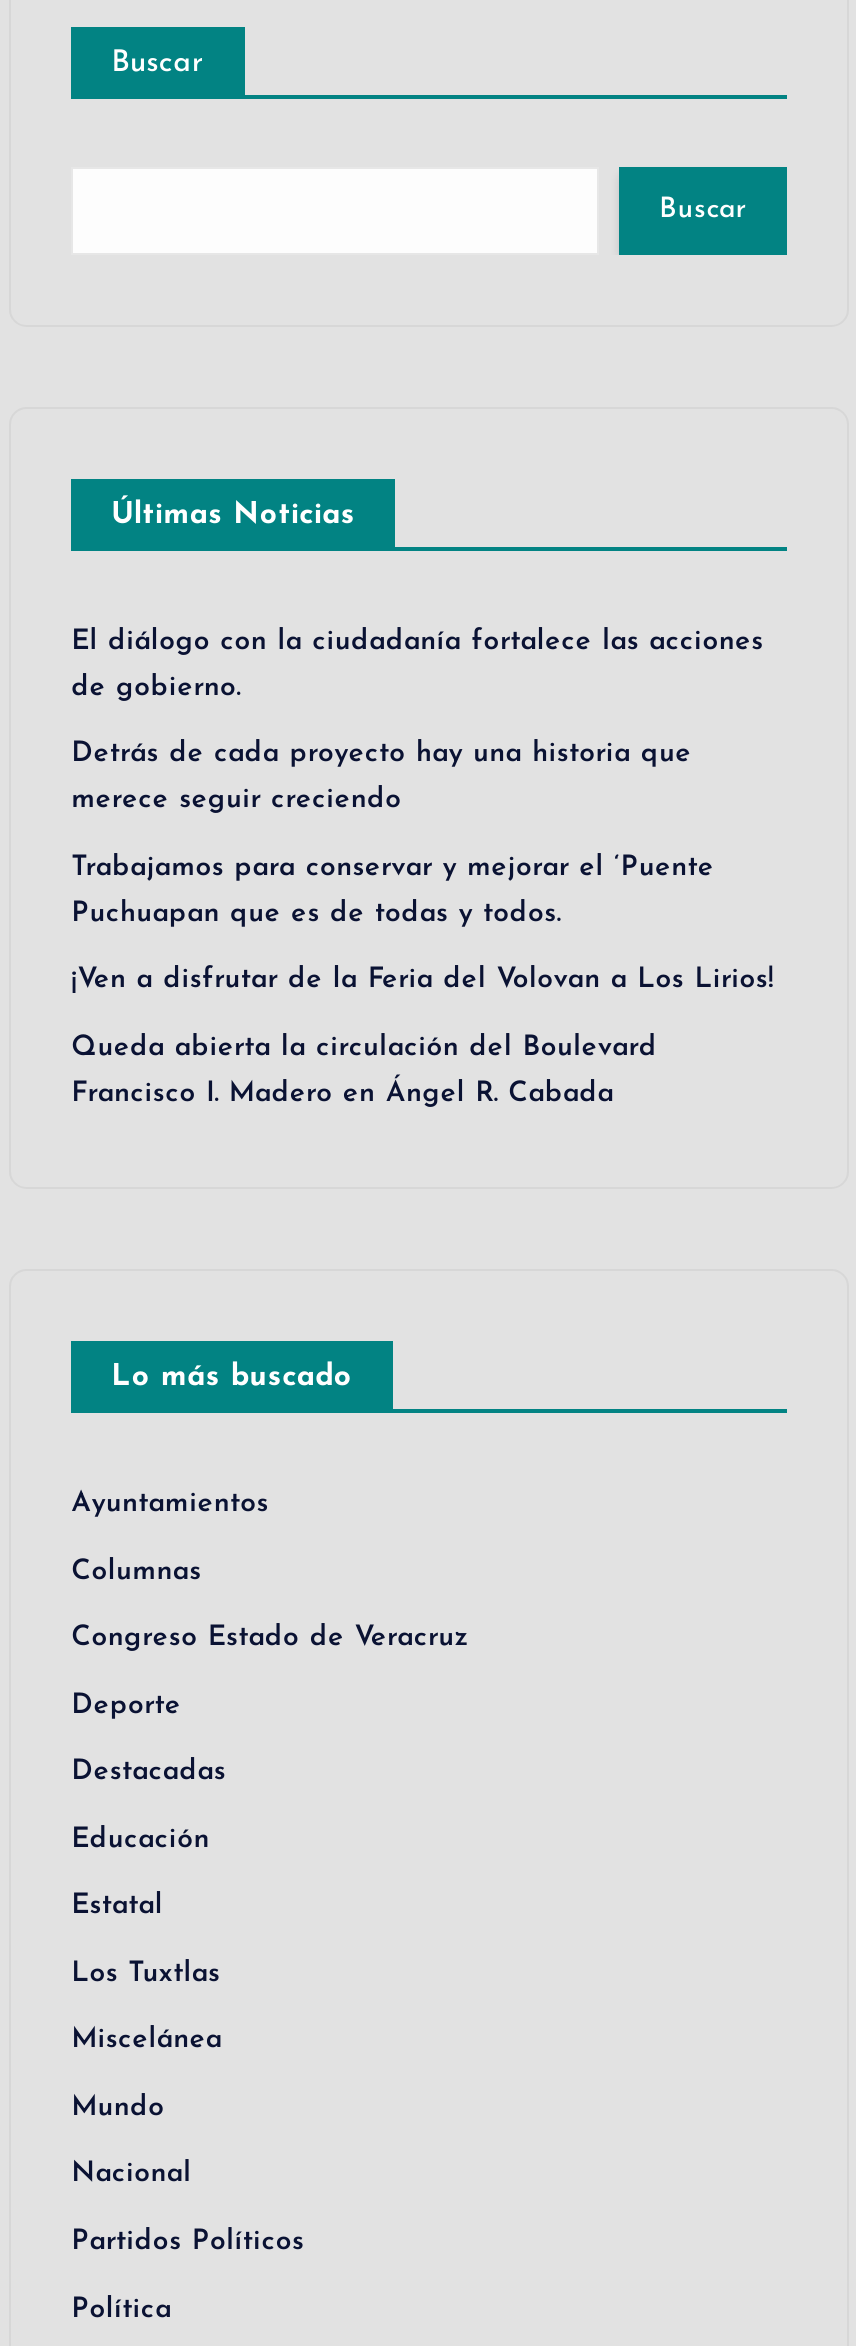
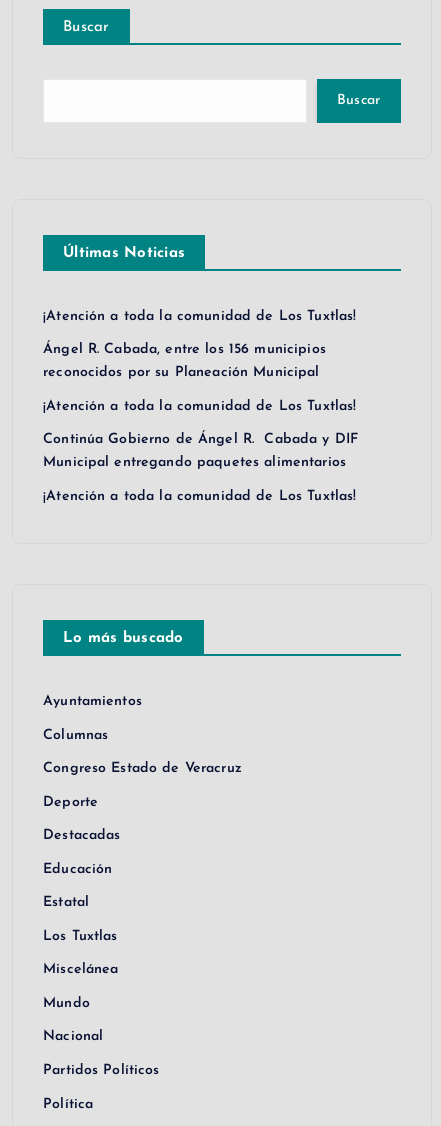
[71,626,774,1109] El diálogo con la ciudadanía fortalece las acciones | de gobierno. | Detrás de cada proyecto hay una historia que | merece seguir creciendo | Trabajamos para conservar y mejorar el ‘Puente | Puchuapan que es de todas y todos. | ¡Ven a disfrutar de la Feria del Volovan a Los Lirios! | Queda abierta la circulación del Boulevard | Francisco I. Madero en Ángel R. Cabada -> [43,309,358,504] ¡Atención a toda la comunidad de Los Tuxtlas! | Ángel R. Cabada, entre los 156 municipios | reconocidos por su Planeación Municipal | ¡Atención a toda la comunidad de Los Tuxtlas! | Continúa Gobierno de Ángel R. Cabada y DIF | Municipal entregando paquetes alimentarios | ¡Atención a toda la comunidad de Los Tuxtlas!

